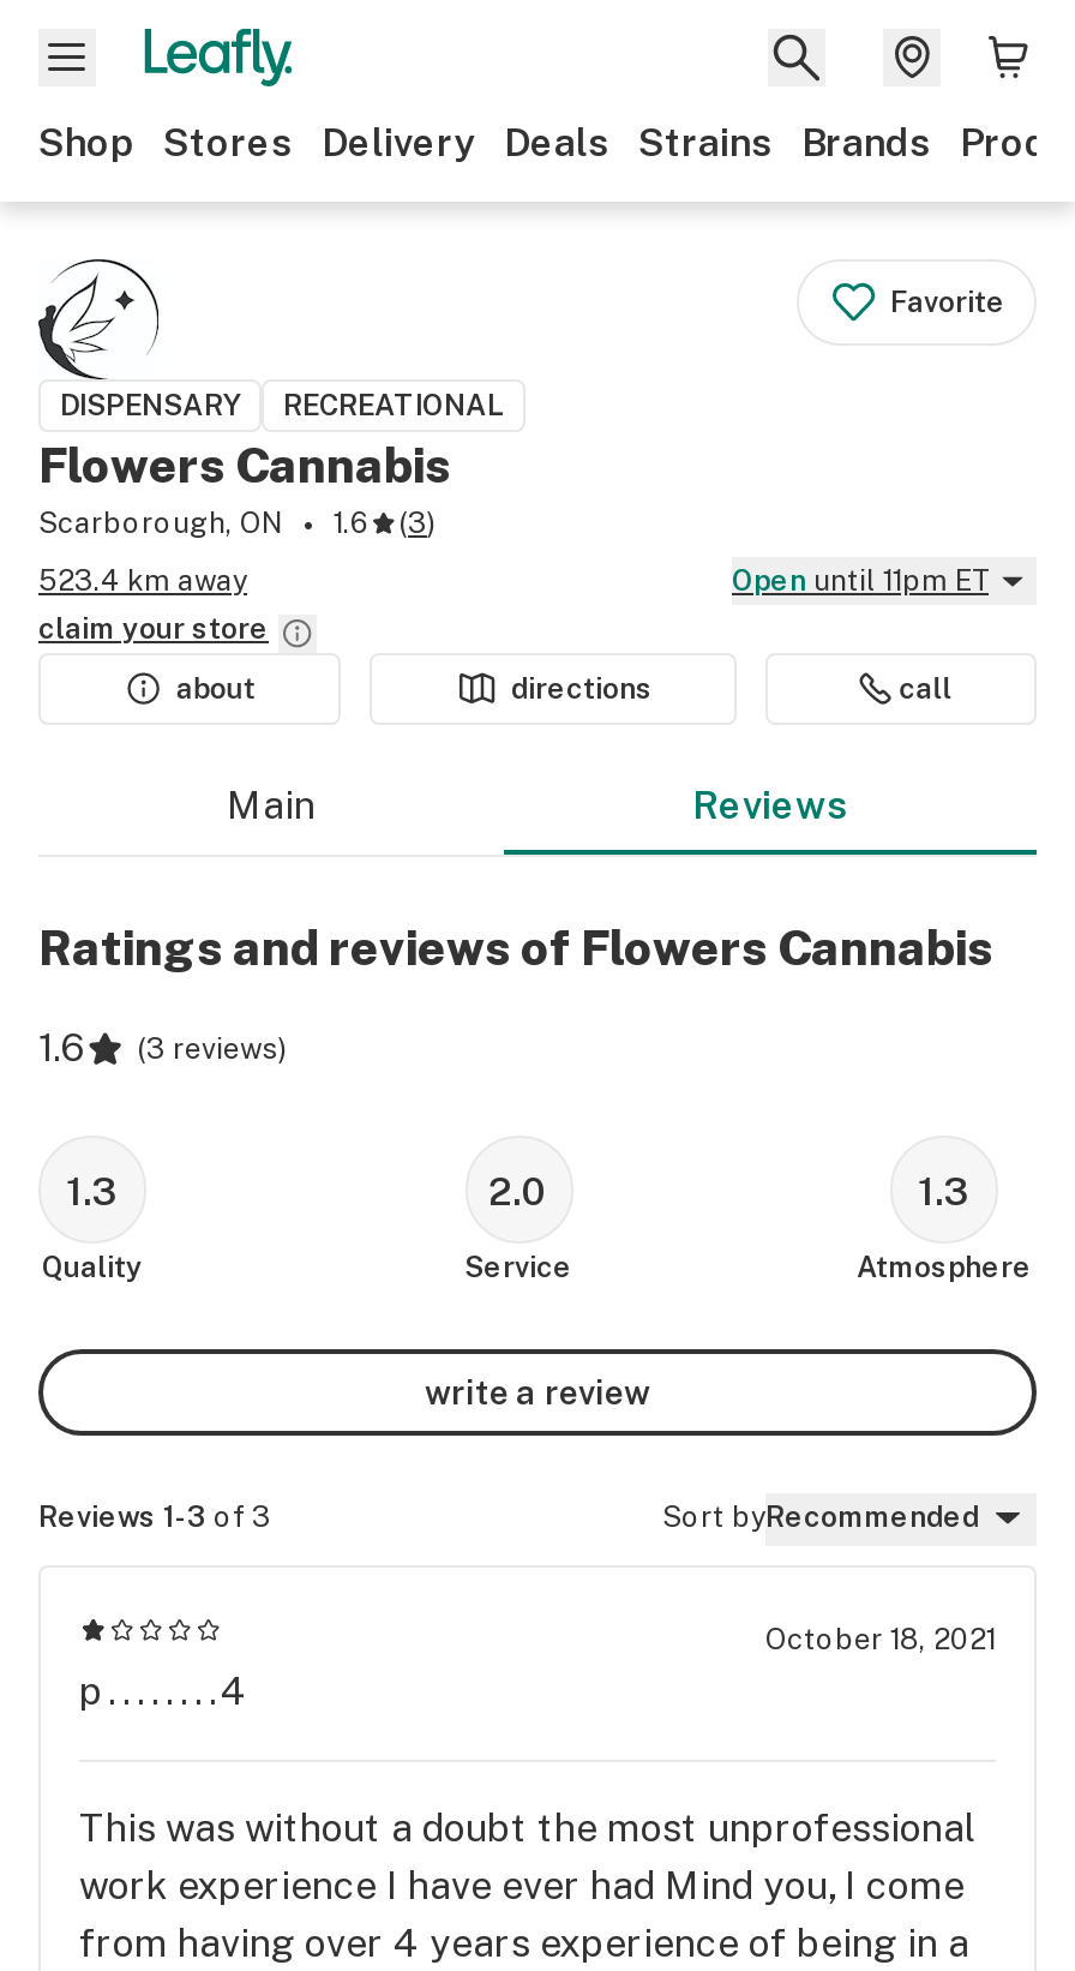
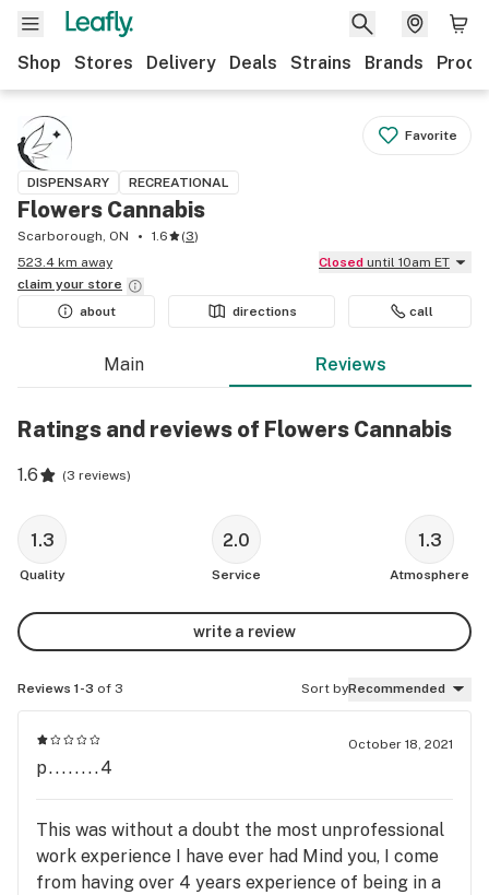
[753,564,989,598] Open until 11pm ET -> [327,255,450,270] Closed until 10am ET

